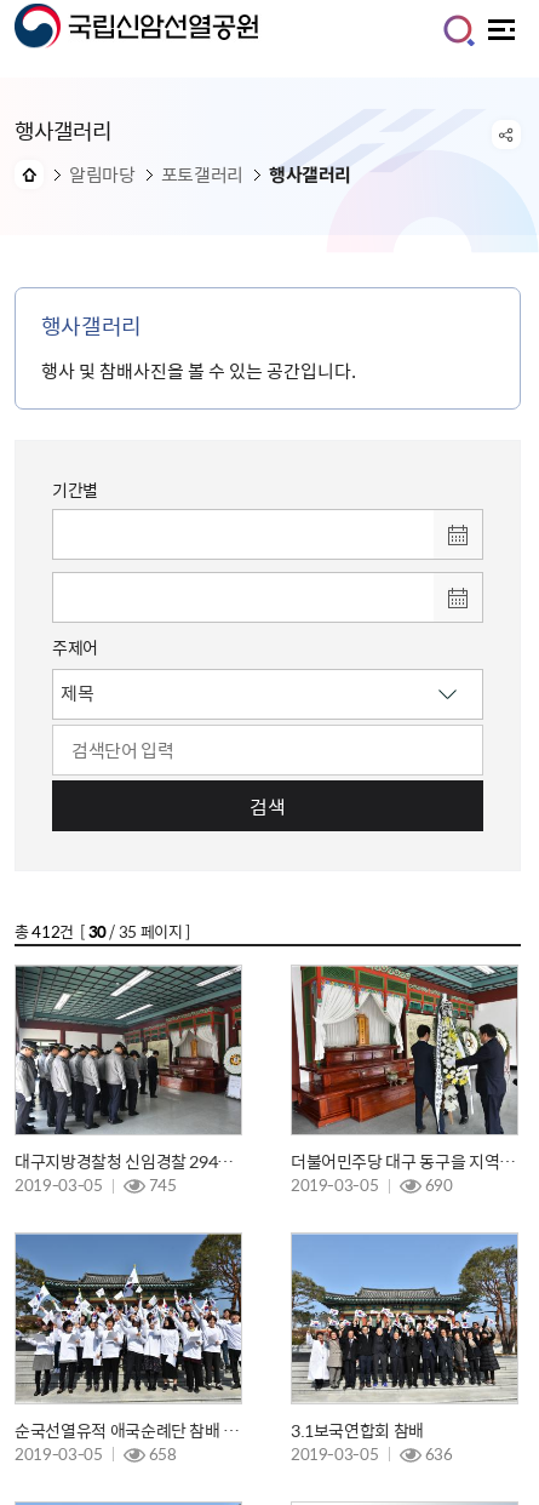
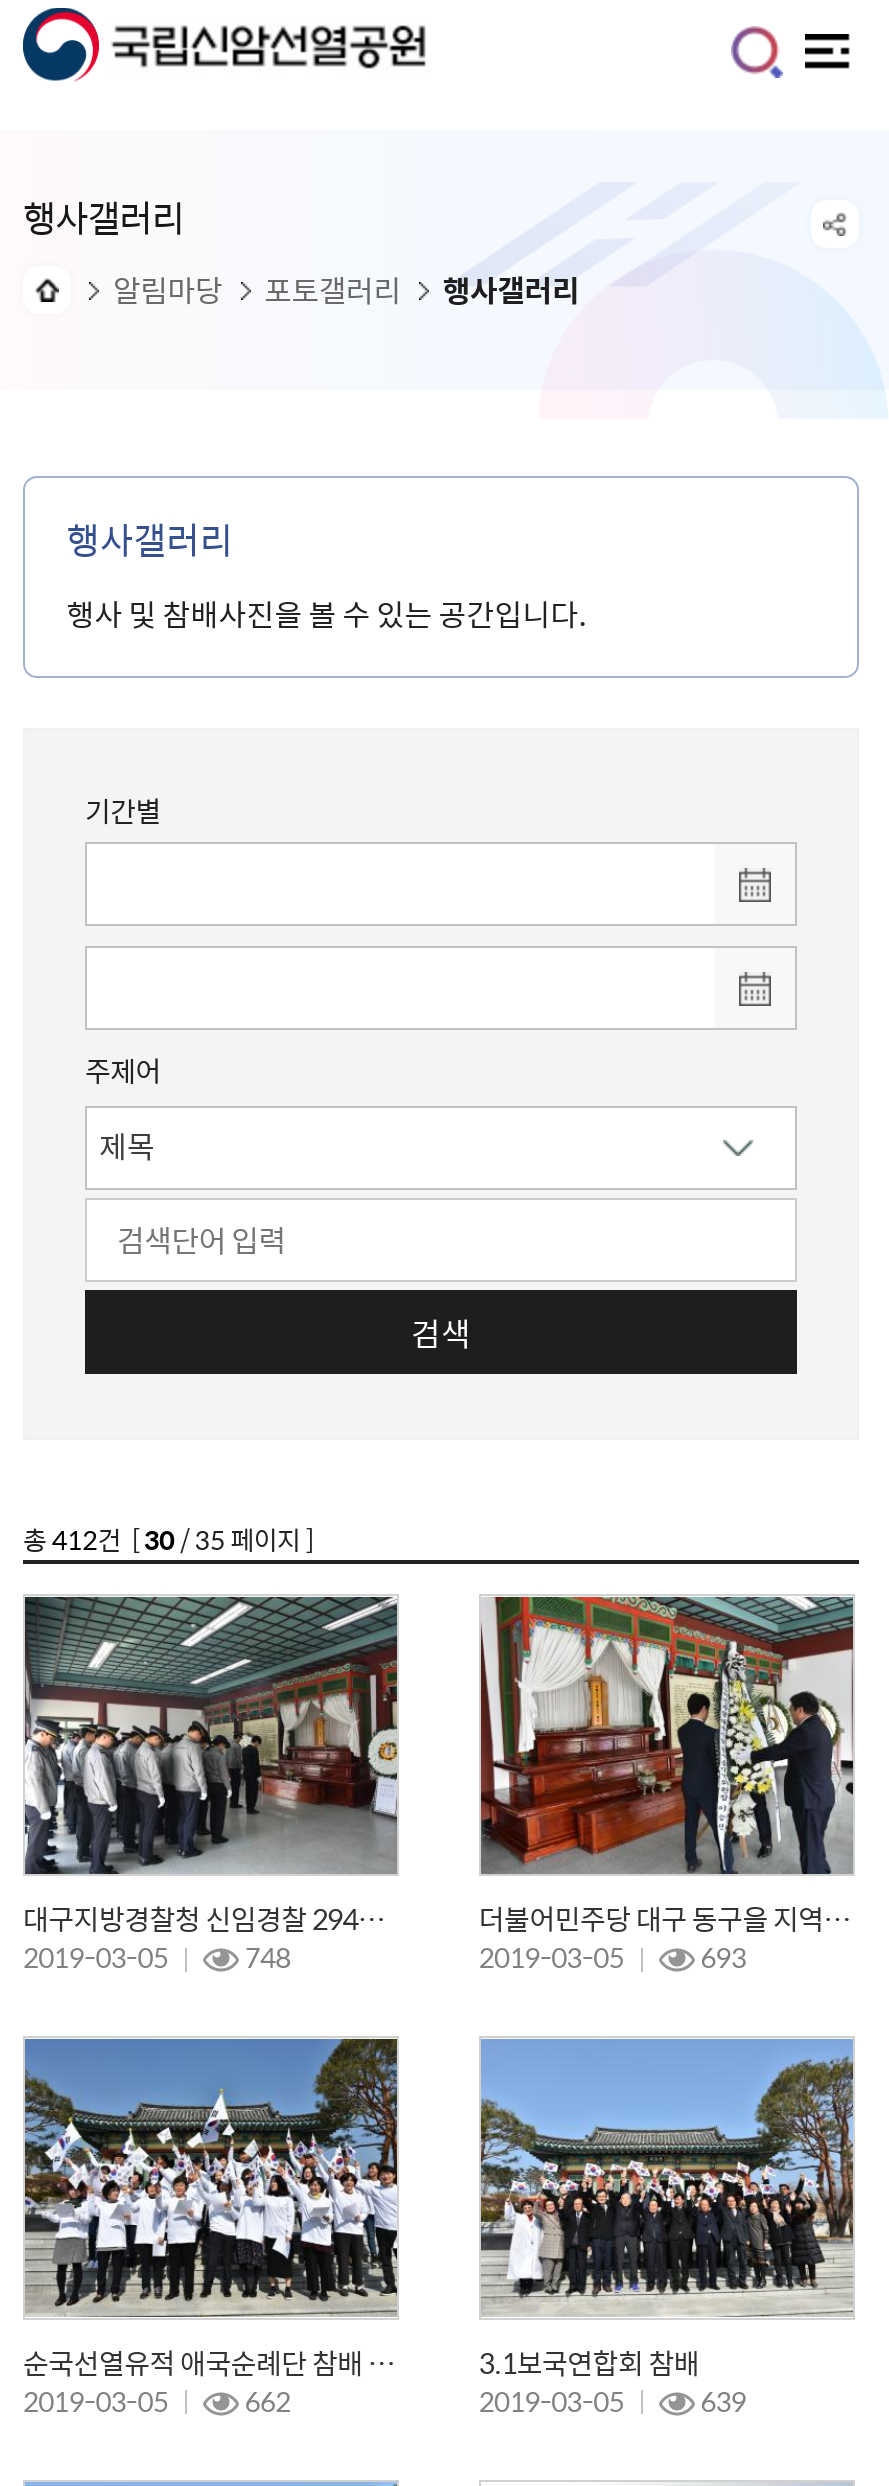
[149,1173,177,1196] 745 -> [245,1938,291,1976] 748
[425,1173,453,1196] 690 -> [700,1938,746,1976] 693
[149,1441,177,1464] 658 -> [245,2381,291,2419] 662
[425,1441,453,1464] 636 -> [700,2381,746,2419] 639

